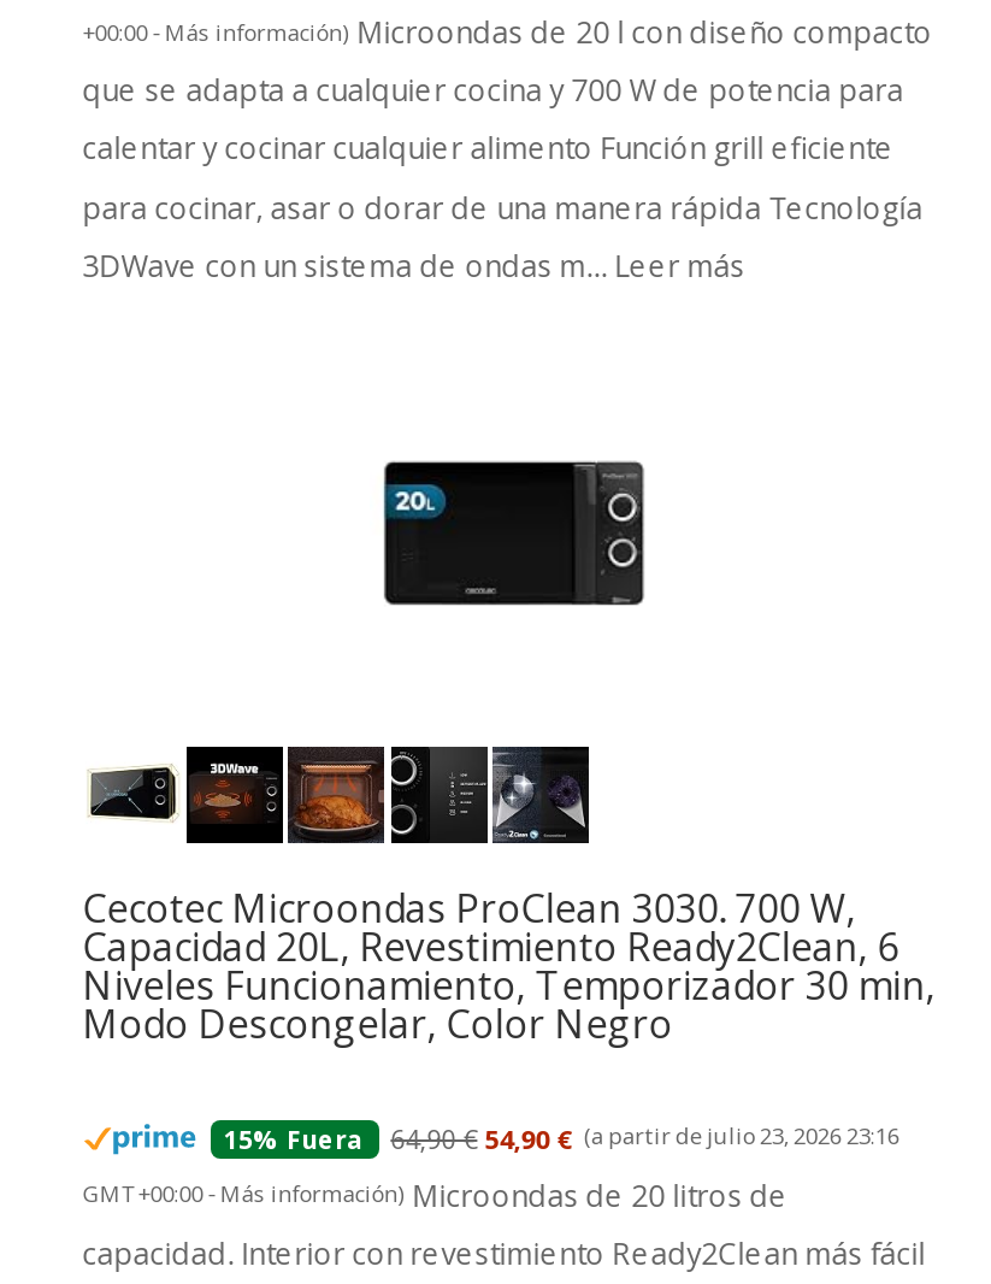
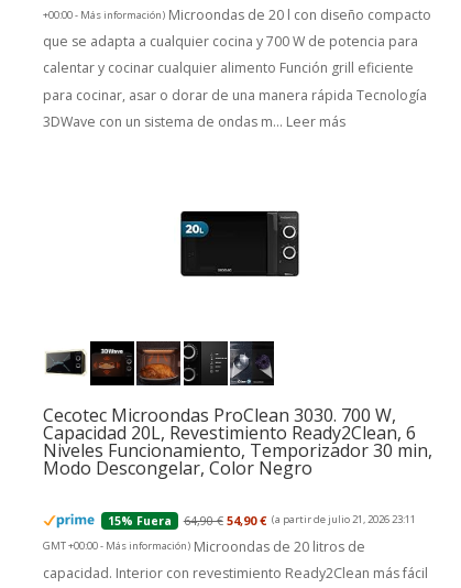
[391,1119,899,1155] 64,90 € 54,90 € (a partir de julio 23, 2026 23:16 -> [183,511,416,528] 64,90 € 54,90 € (a partir de julio 21, 2026 23:11

